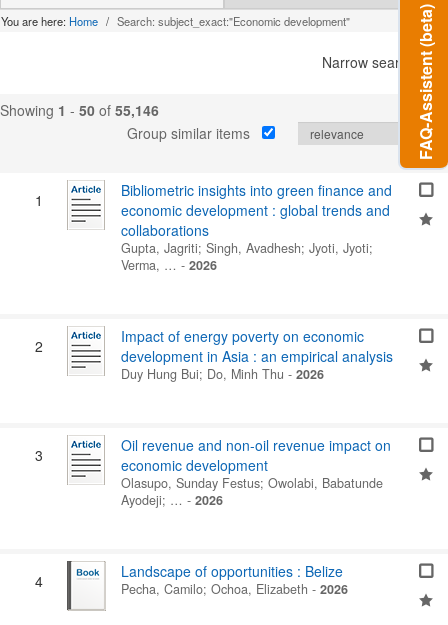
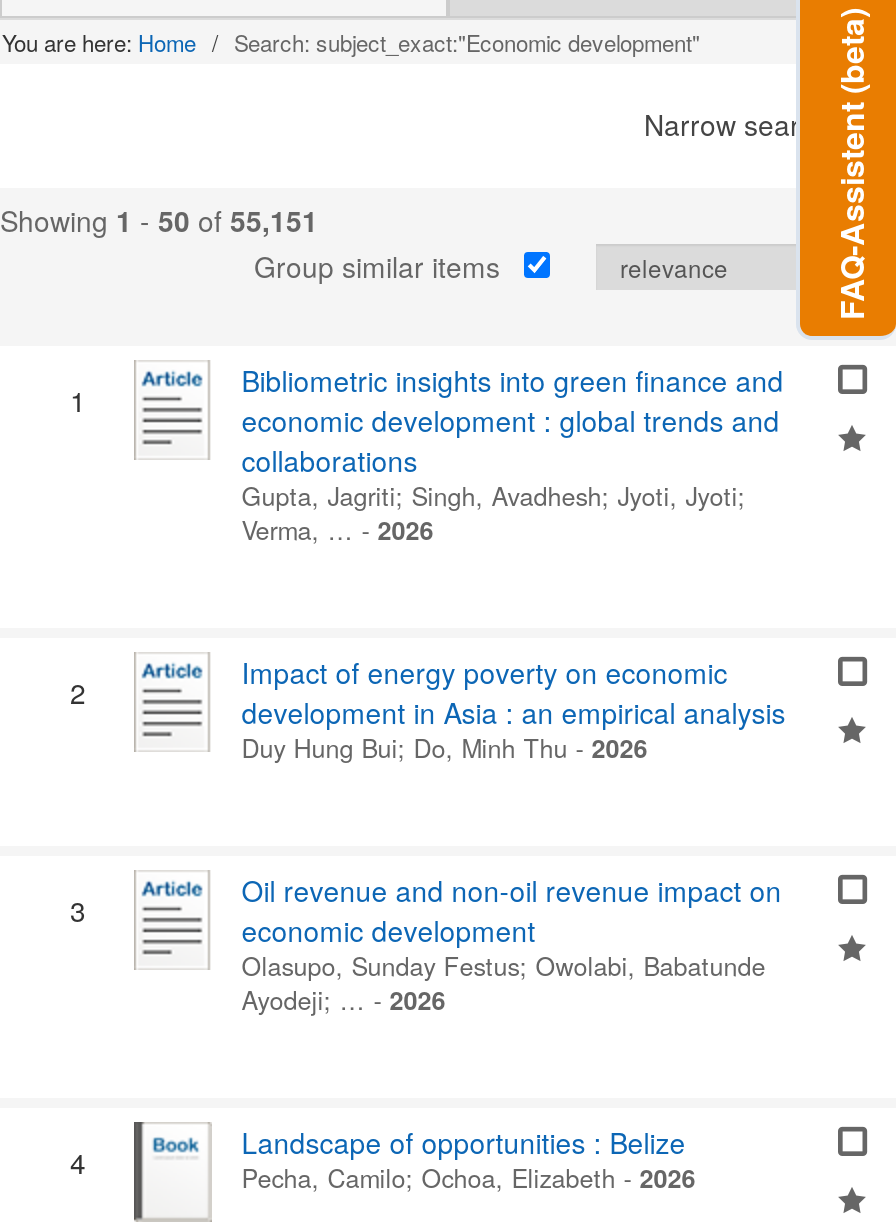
[0,100,159,120] Showing 1 - 50 of 55,146 -> [0,201,318,241] Showing 1 - 50 of 55,151

